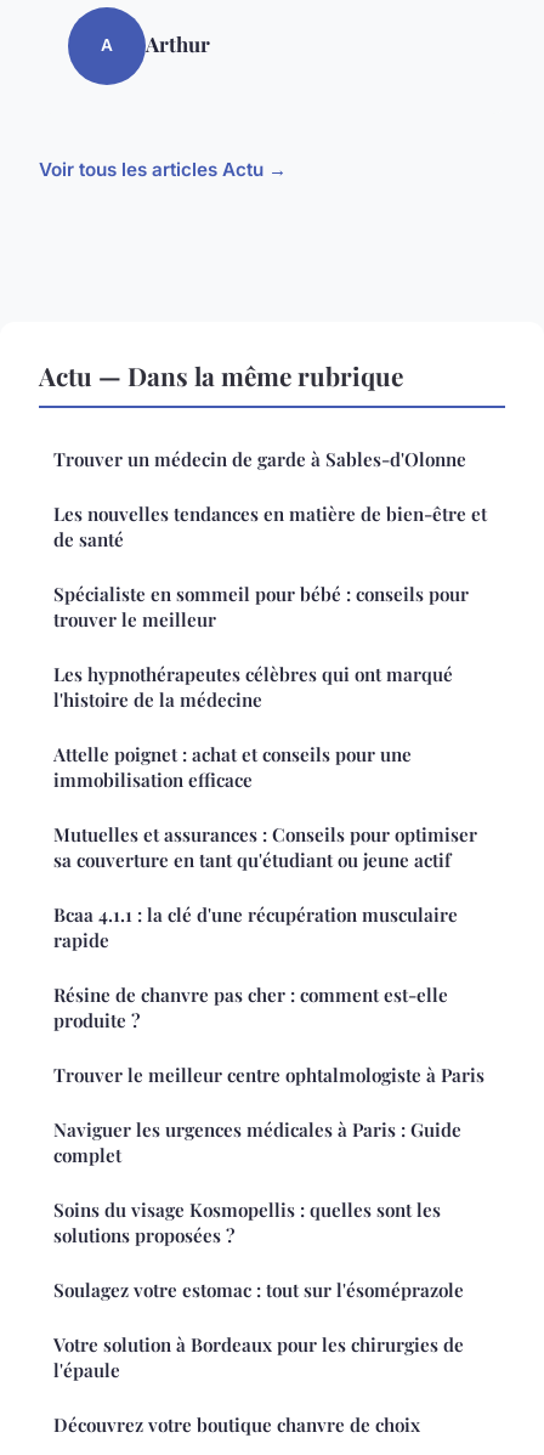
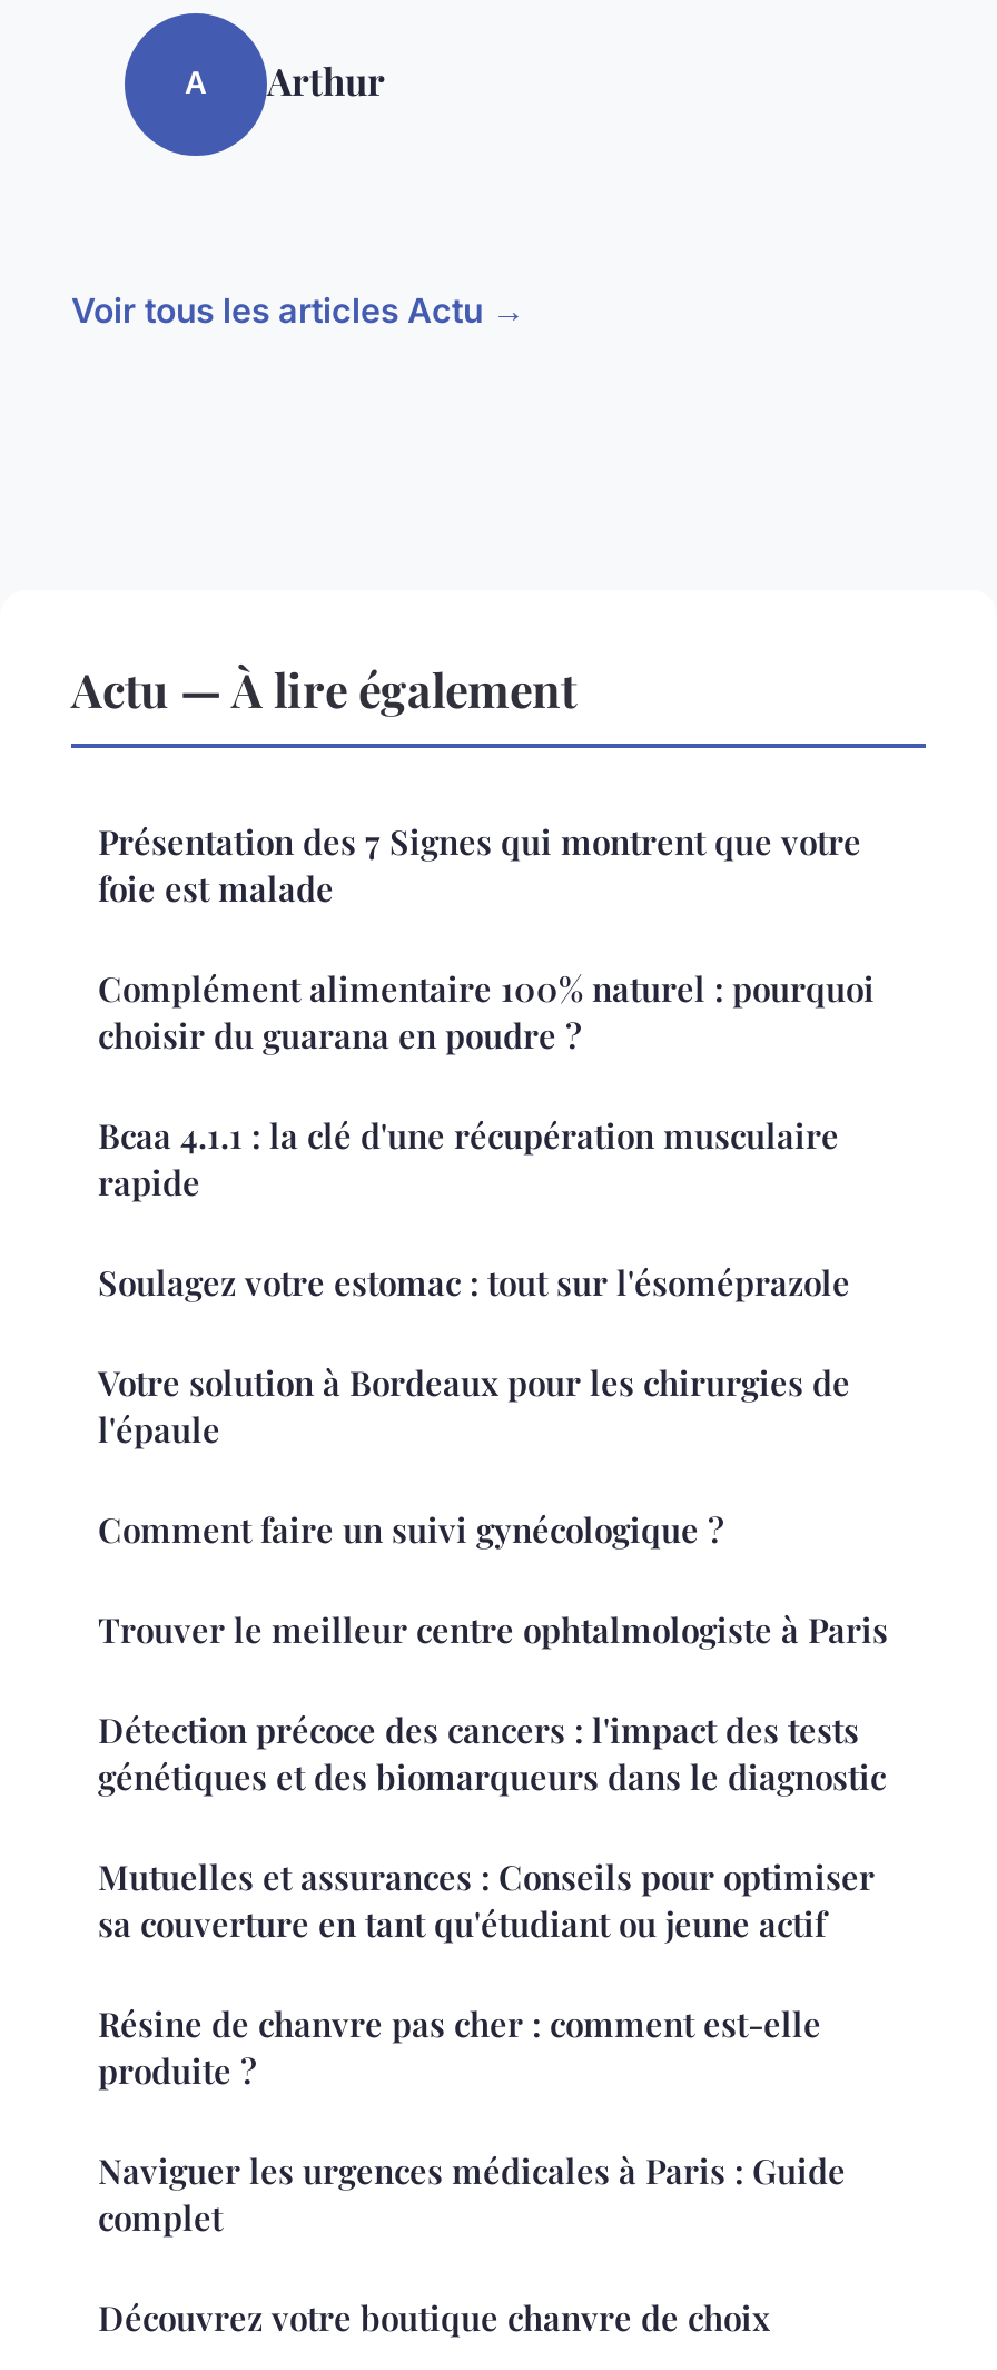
[39,358,487,792] Actu — Dans la même rubrique | Trouver un médecin de garde à Sables-d'Olonne | Les nouvelles tendances en matière de bien-être et | de santé | Spécialiste en sommeil pour bébé : conseils pour | trouver le meilleur | Les hypnothérapeutes célèbres qui ont marqué | l'histoire de la médecine | Attelle poignet : achat et conseils pour une | immobilisation efficace -> [71,657,875,1057] Actu — À lire également | Présentation des 7 Signes qui montrent que votre | foie est malade | Complément alimentaire 100% naturel : pourquoi | choisir du guarana en poudre ?
moved [53,822,477,872] -> [98,1854,875,1946]: Mutuelles et assurances : Conseils pour optimiser | sa couverture en tant qu'étudiant ou jeune actif
moved [53,902,458,952] -> [98,1113,839,1204]: Bcaa 4.1.1 : la clé d'une récupération musculaire | rapide
moved [53,982,484,1167] -> [98,1607,888,2240]: Résine de chanvre pas cher : comment est-elle | produite ? | Trouver le meilleur centre ophtalmologiste à Paris | Naviguer les urgences médicales à Paris : Guide | complet
[53,1197,441,1247] Soins du visage Kosmopellis : quelles sont les | solutions proposées ? -> none
moved [53,1278,464,1382] -> [98,1260,850,1451]: Soulagez votre estomac : tout sur l'ésoméprazole | Votre solution à Bordeaux pour les chirurgies de | l'épaule
none -> [98,1507,886,1799] Comment faire un suivi gynécologique ? | Détection précoce des cancers : l'impact des tests | génétiques et des biomarqueurs dans le diagnostic

